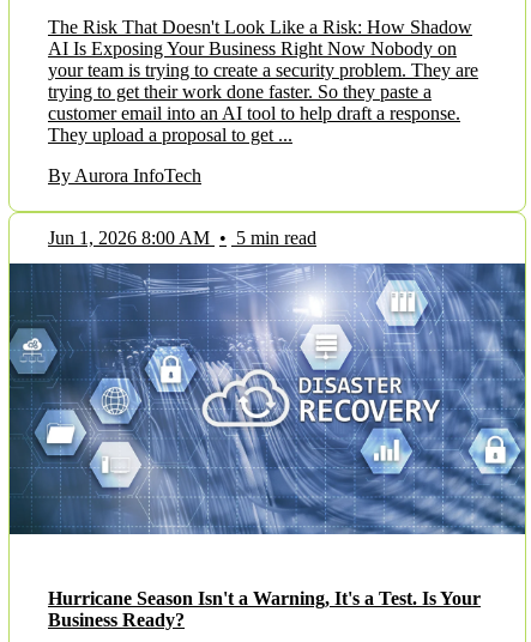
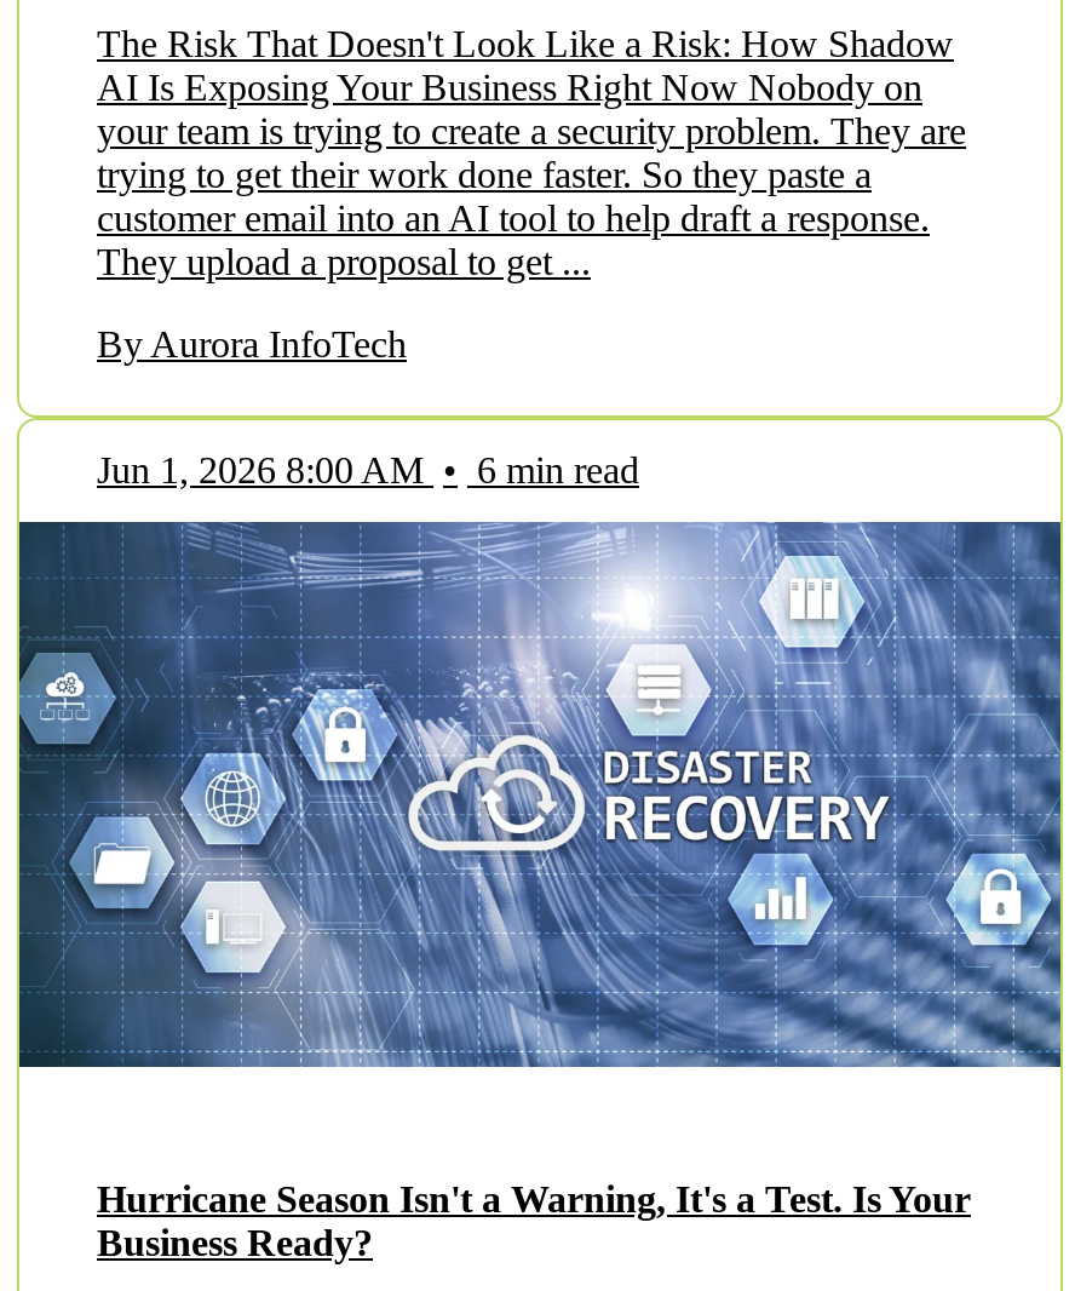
[48,228,316,248] Jun 1, 2026 8:00 AM • 5 min read -> [97,449,639,490] Jun 1, 2026 8:00 AM • 6 min read

